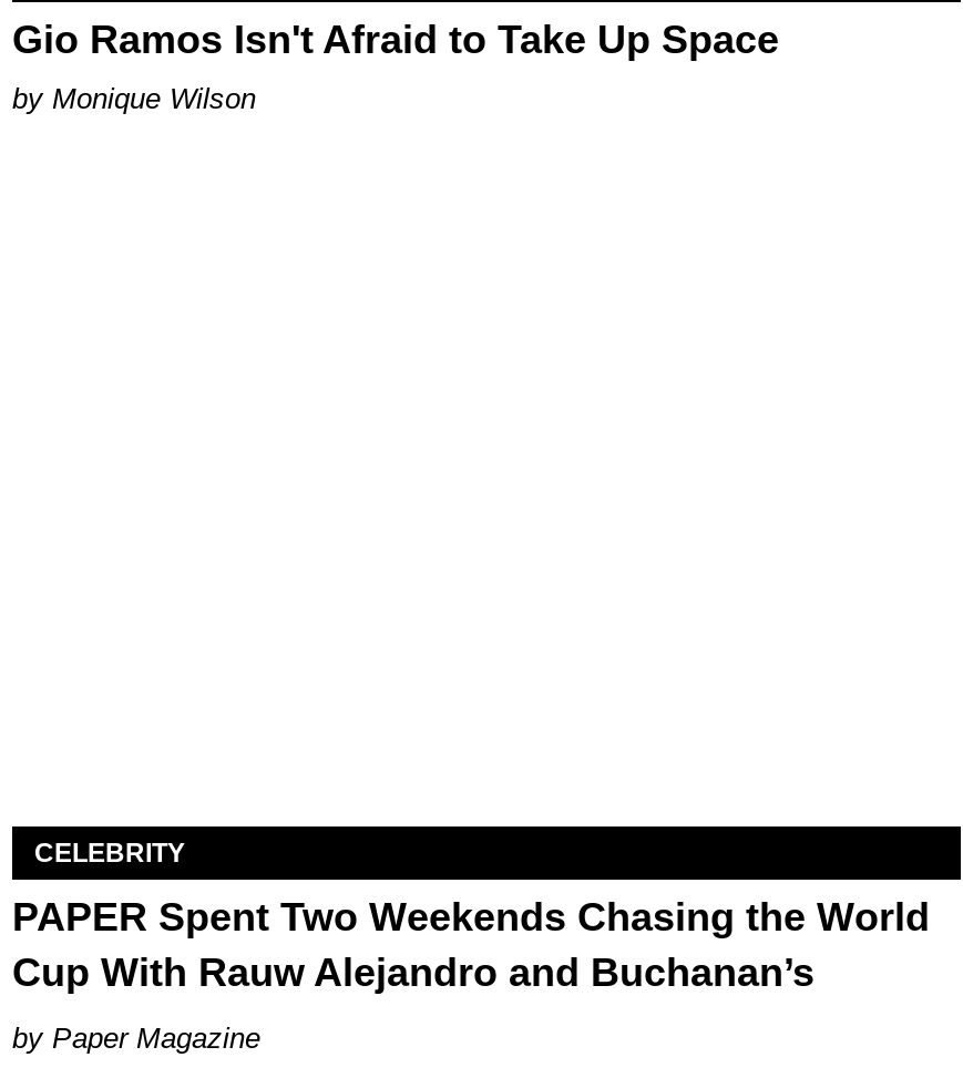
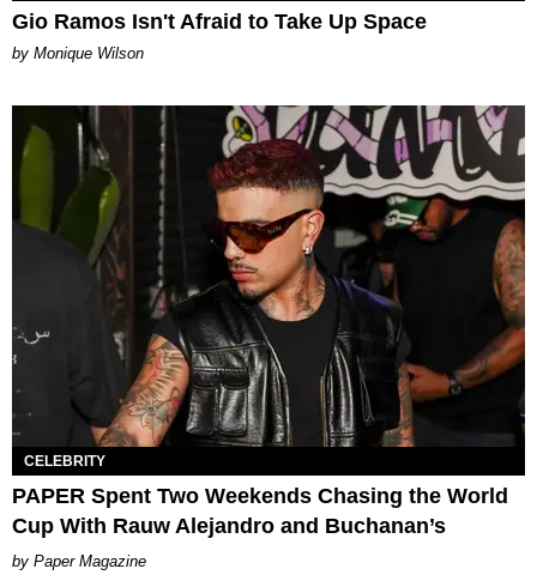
none -> [11,104,526,448] [image]

